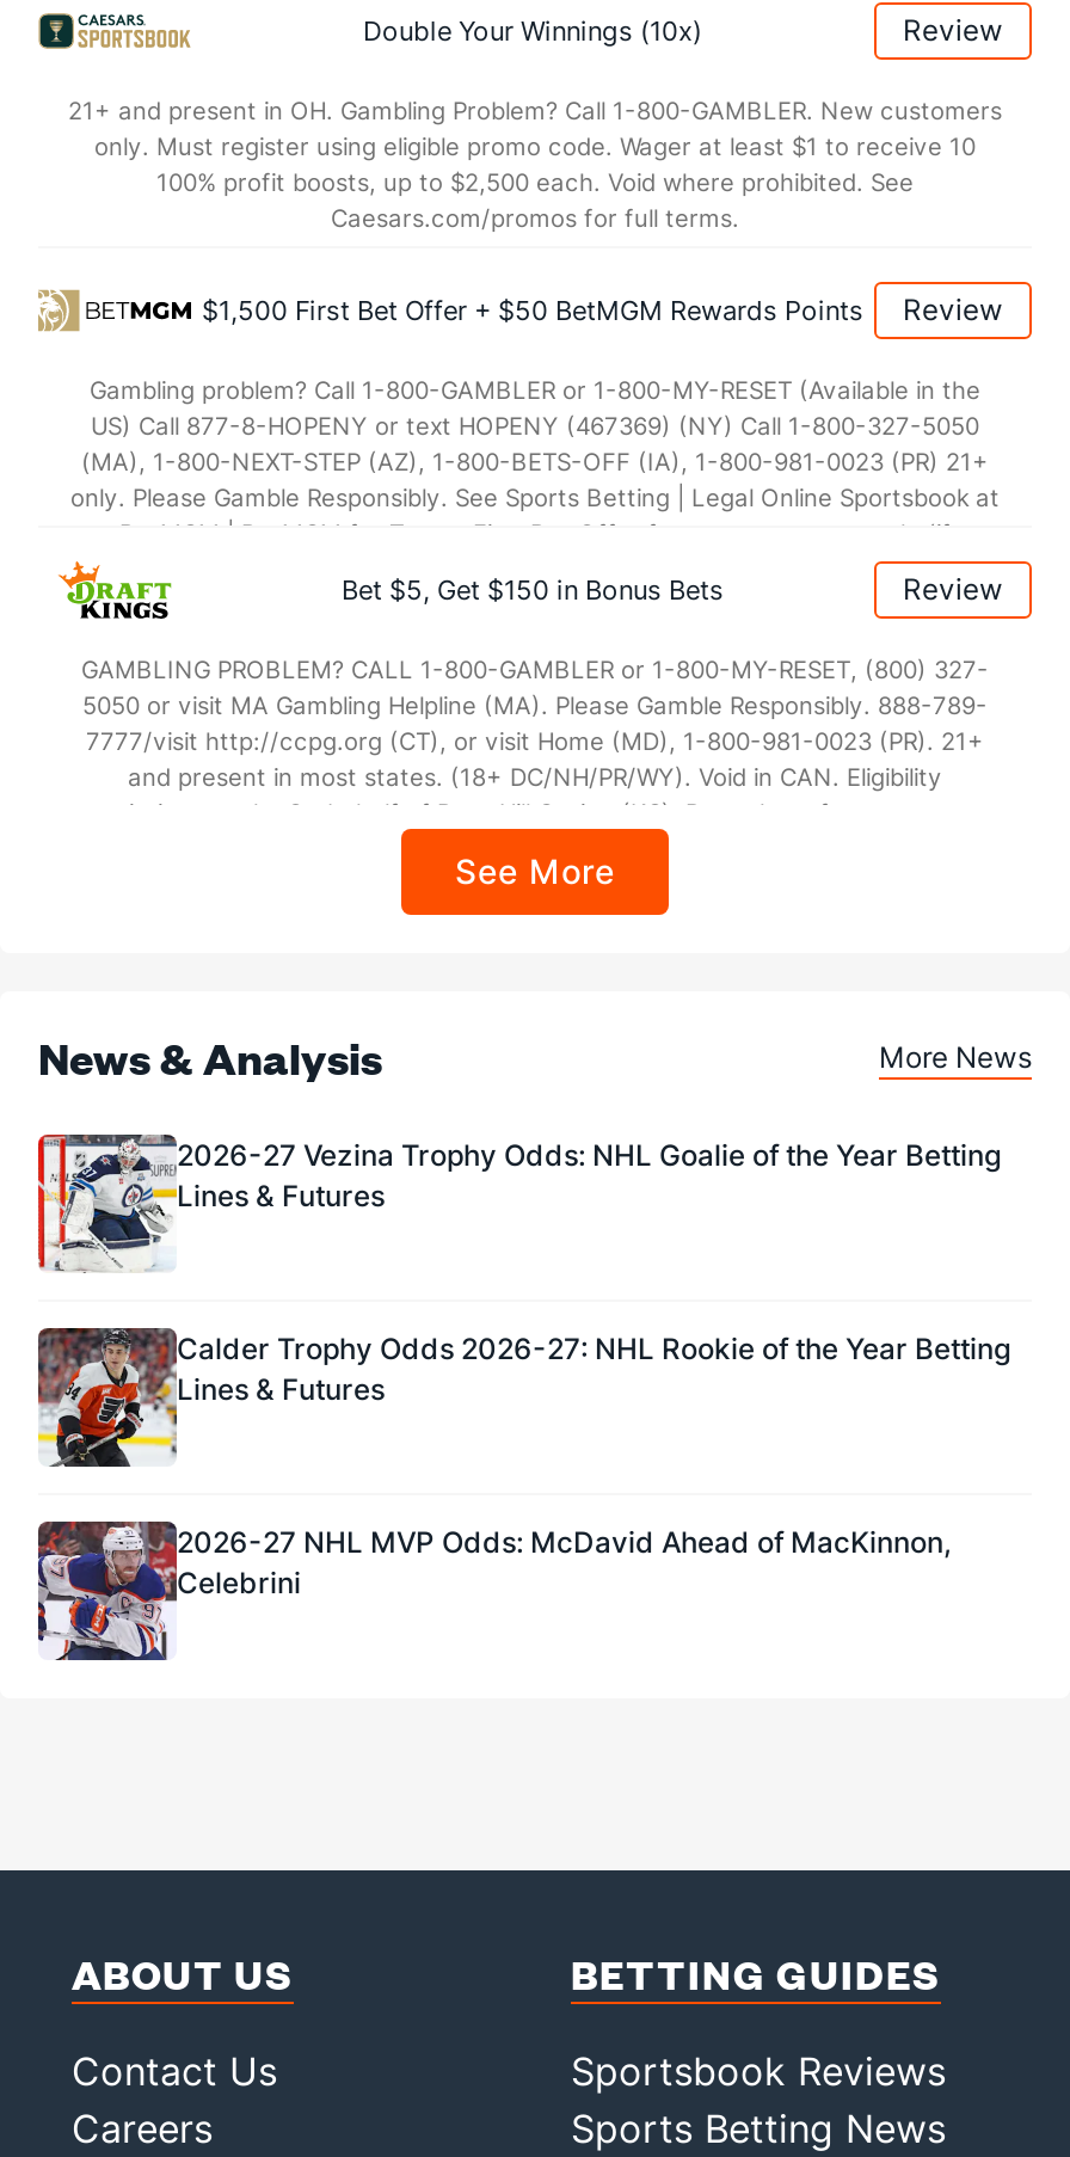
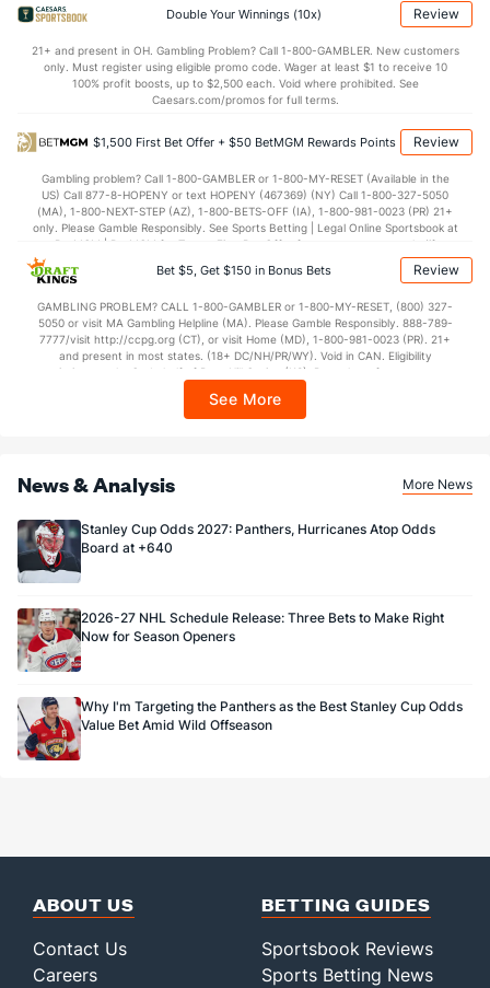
[36,1132,1001,1271] [image] | 2026-27 Vezina Trophy Odds: NHL Goalie of the Year Betting | Lines & Futures -> [16,519,435,583] [image] | Stanley Cup Odds 2027: Panthers, Hurricanes Atop Odds | Board at +640
[38,1326,1010,1469] [image] | Calder Trophy Odds 2026-27: NHL Rookie of the Year Betting | Lines & Futures -> [16,607,444,673] [image] | 2026-27 NHL Schedule Release: Three Bets to Make Right | Now for Season Openers
[36,1519,951,1663] [image] | 2026-27 NHL MVP Odds: McDavid Ahead of MacKinnon, | Celebrini -> [16,697,463,762] [image] | Why I'm Targeting the Panthers as the Best Stanley Cup Odds | Value Bet Amid Wild Offseason

